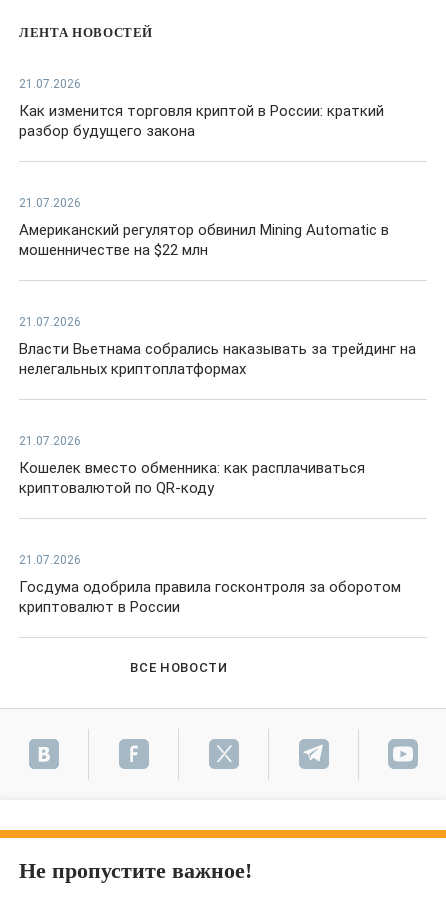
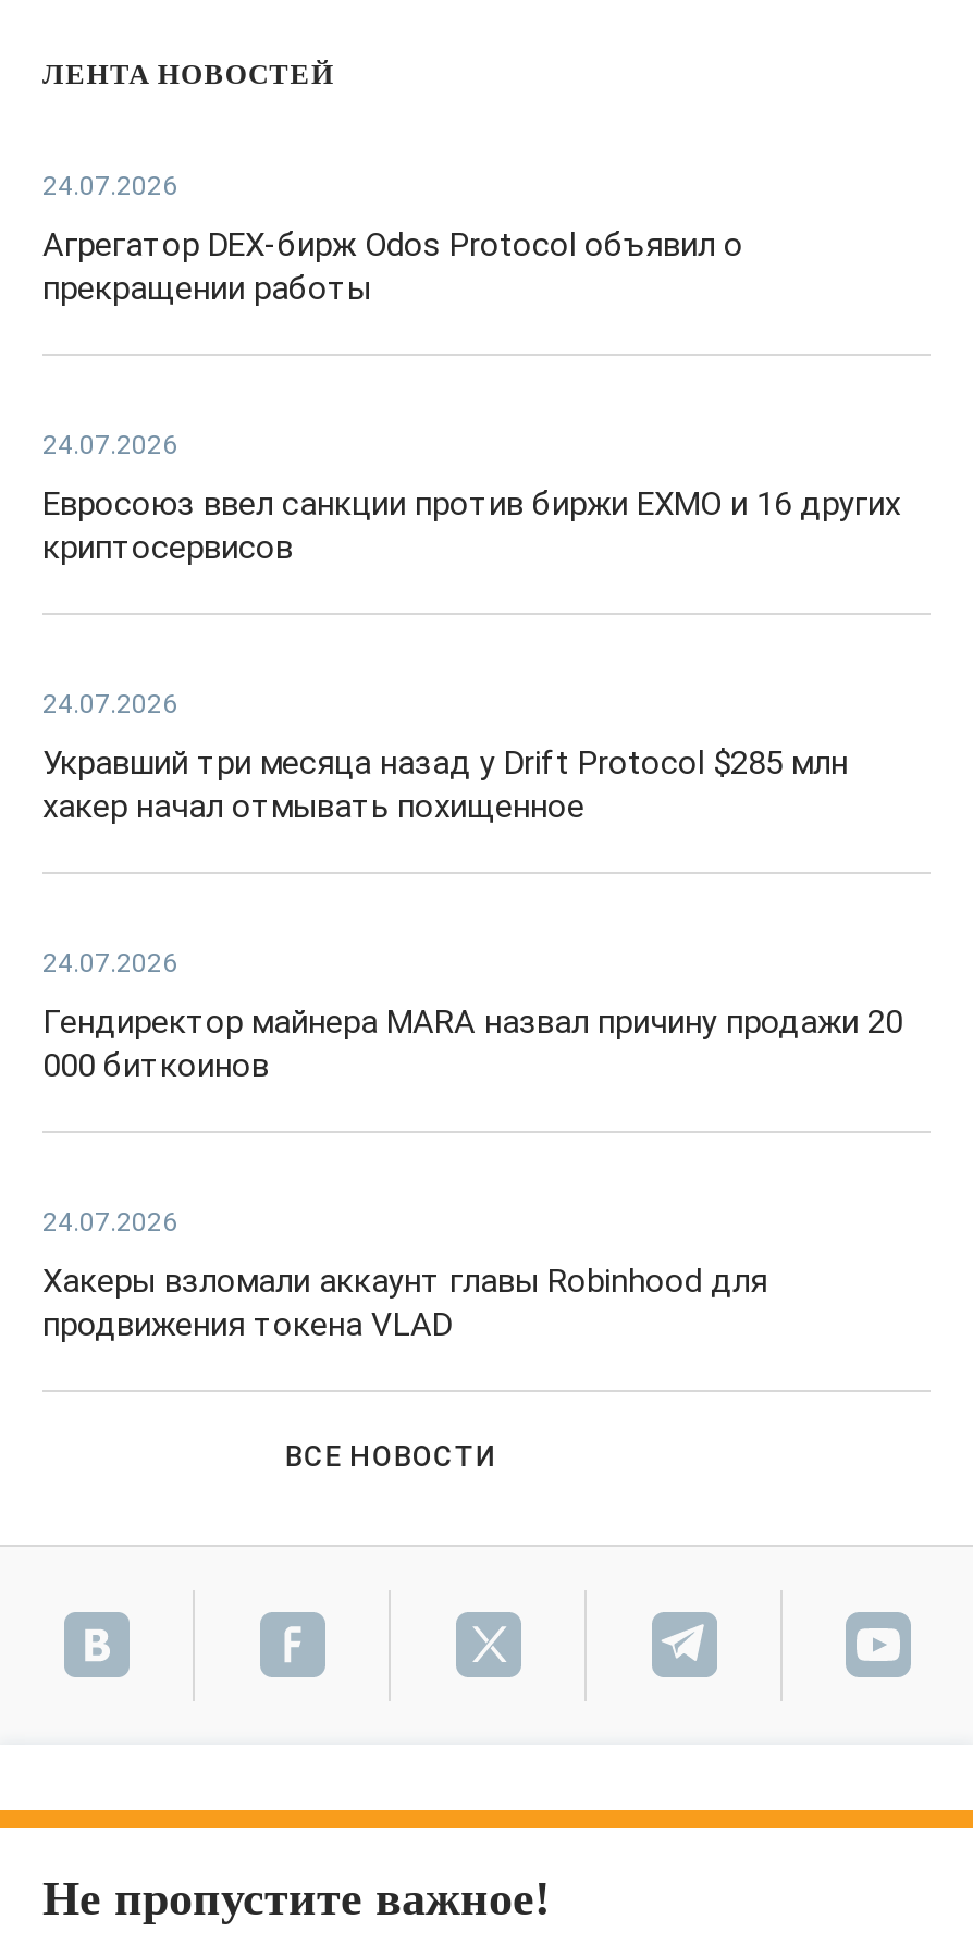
[19,77,81,91] 21.07.2026 -> [42,171,177,201] 24.07.2026
[19,102,384,140] Как изменится торговля криптой в России: краткий | разбор будущего закона -> [42,225,743,308] Агрегатор DEX‑бирж Odos Protocol объявил о | прекращении работы
[19,196,81,210] 21.07.2026 -> [42,430,177,460] 24.07.2026
[19,221,389,259] Американский регулятор обвинил Mining Automatic в | мошенничестве на $22 млн -> [42,484,900,567] Евросоюз ввел санкции против биржи EXMO и 16 других | криптосервисов
[19,315,81,329] 21.07.2026 -> [42,689,177,719] 24.07.2026
[19,340,416,378] Власти Вьетнама собрались наказывать за трейдинг на | нелегальных криптоплатформах -> [42,743,848,826] Укравший три месяца назад у Drift Protocol $285 млн | хакер начал отмывать похищенное
[19,434,81,448] 21.07.2026 -> [42,948,177,979] 24.07.2026
[19,459,365,497] Кошелек вместо обменника: как расплачиваться | криптовалютой по QR-коду -> [42,1002,902,1085] Гендиректор майнера MARA назвал причину продажи 20 | 000 биткоинов
[19,553,81,567] 21.07.2026 -> [42,1207,177,1238] 24.07.2026
[19,578,401,616] Госдума одобрила правила госконтроля за оборотом | криптовалют в России -> [42,1262,767,1344] Хакеры взломали аккаунт главы Robinhood для | продвижения токена VLAD

